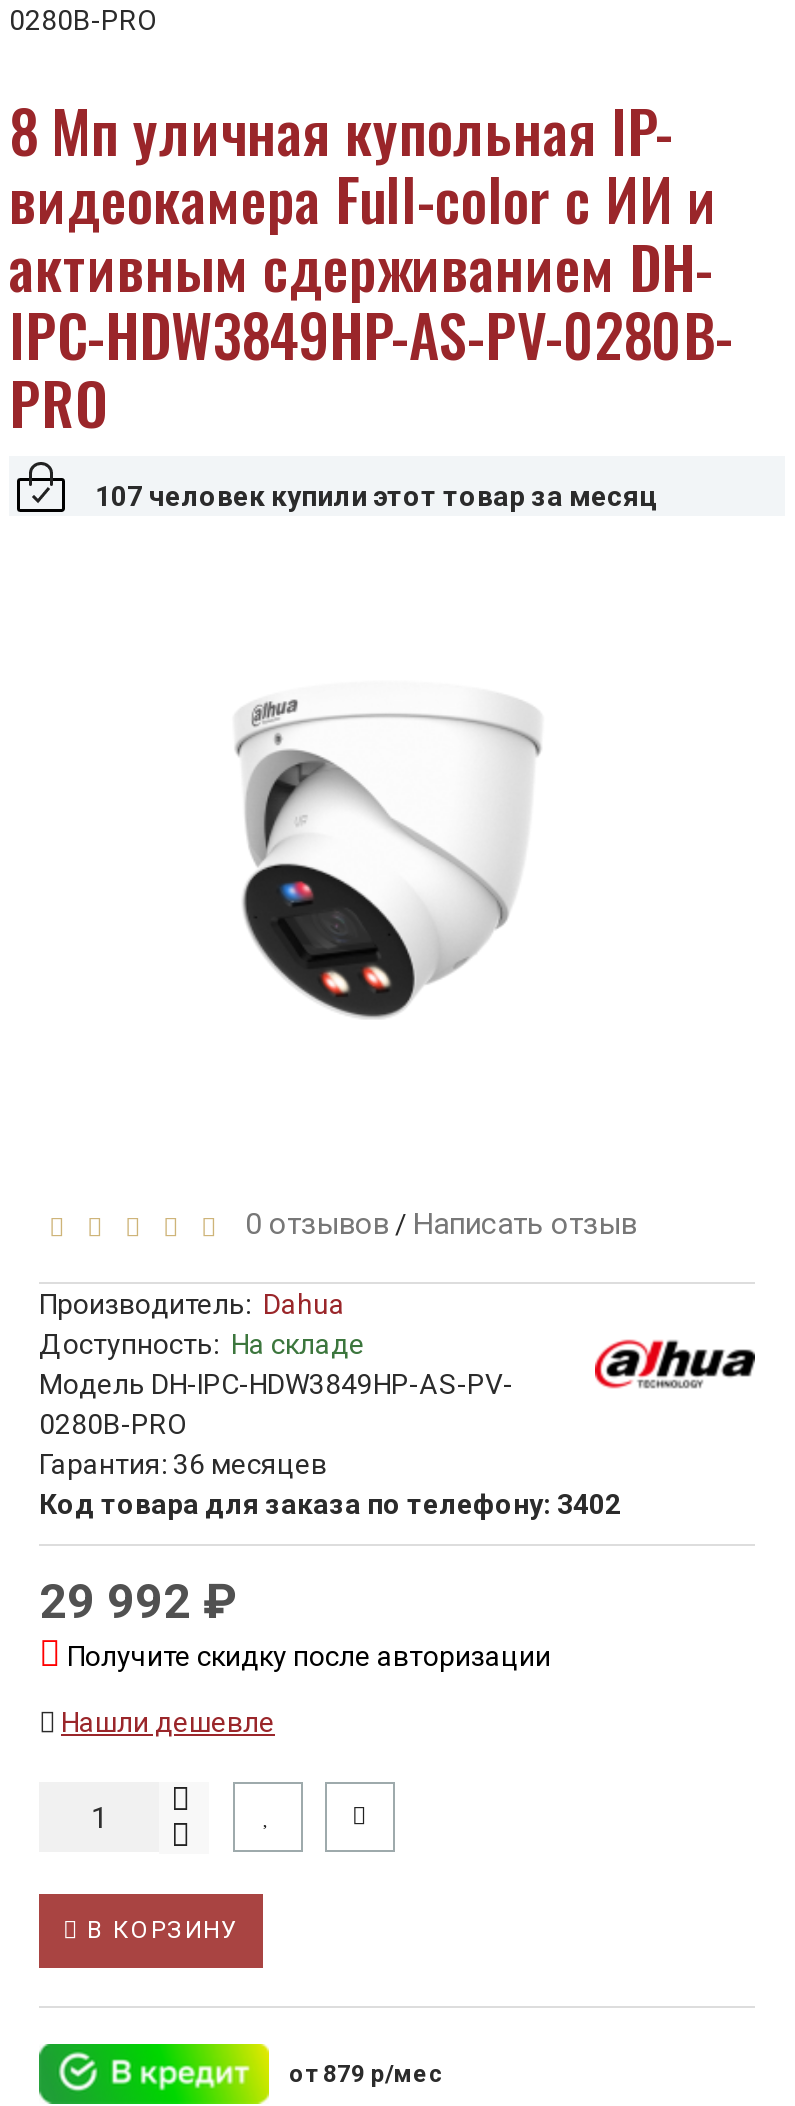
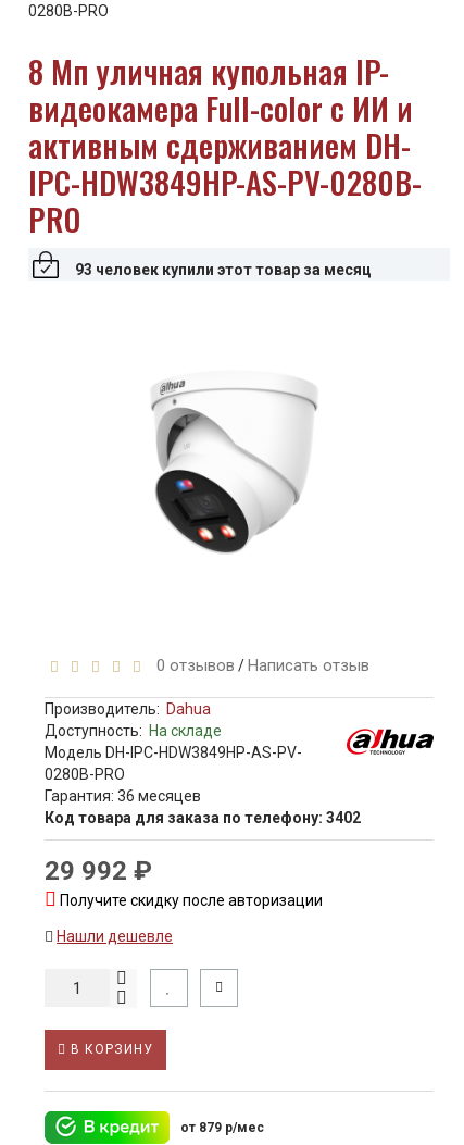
[95,480,657,512] 107 человек купили этот товар за месяц -> [75,261,372,278] 93 человек купили этот товар за месяц

